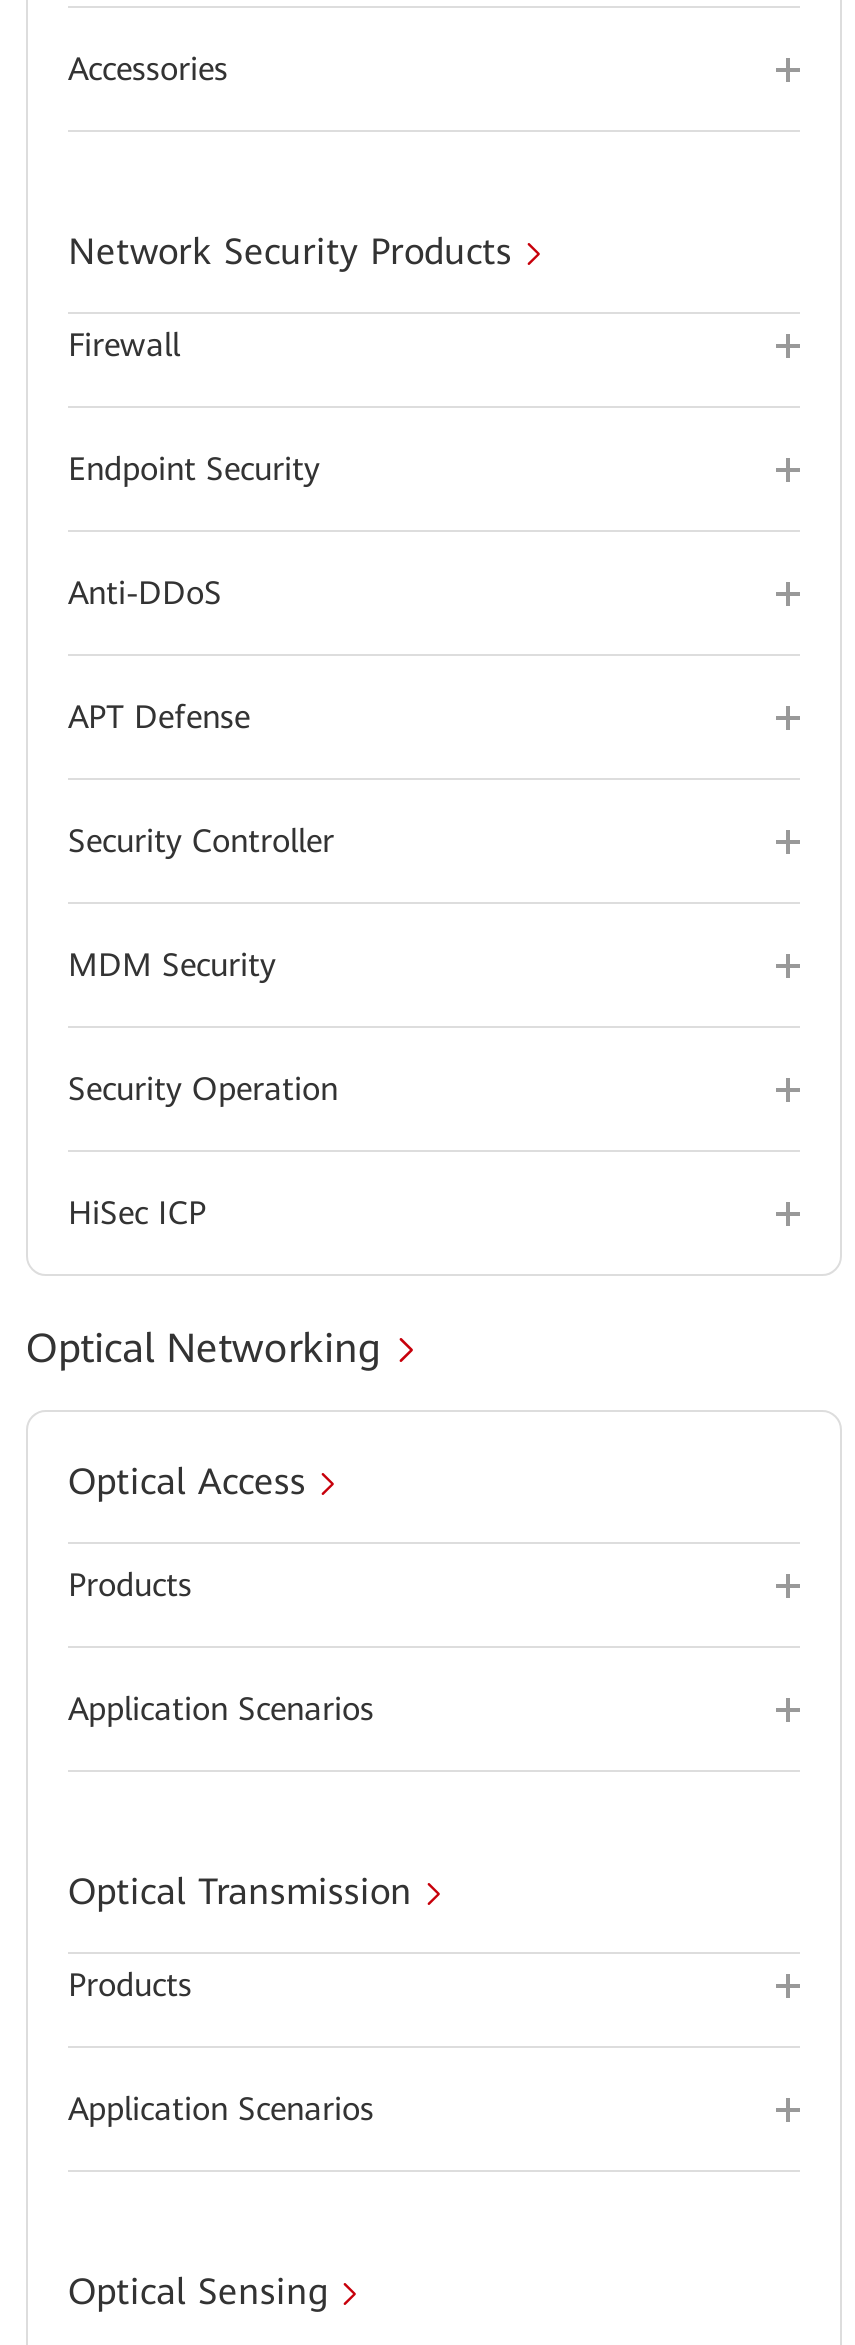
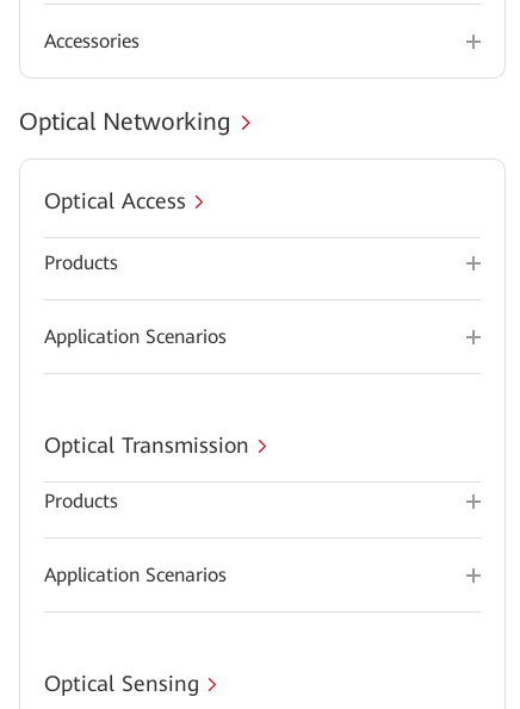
[68,230,512,1232] Network Security Products | Firewall | Endpoint Security | Anti-DDoS | APT Defense | Security Controller | MDM Security | Security Operation | HiSec ICP -> none

